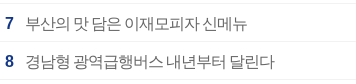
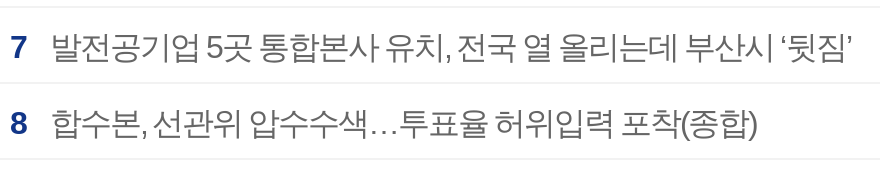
[25,15,247,32] 부산의 맛 담은 이재모피자 신메뉴 -> [50,30,852,64] 발전공기업 5곳 통합본사 유치, 전국 열 올리는데 부산시 ‘뒷짐’
[25,53,274,70] 경남형 광역급행버스 내년부터 달린다 -> [50,106,756,140] 합수본, 선관위 압수수색…투표율 허위입력 포착(종합)

